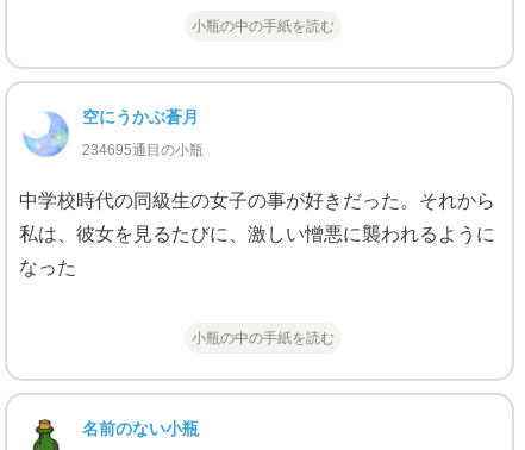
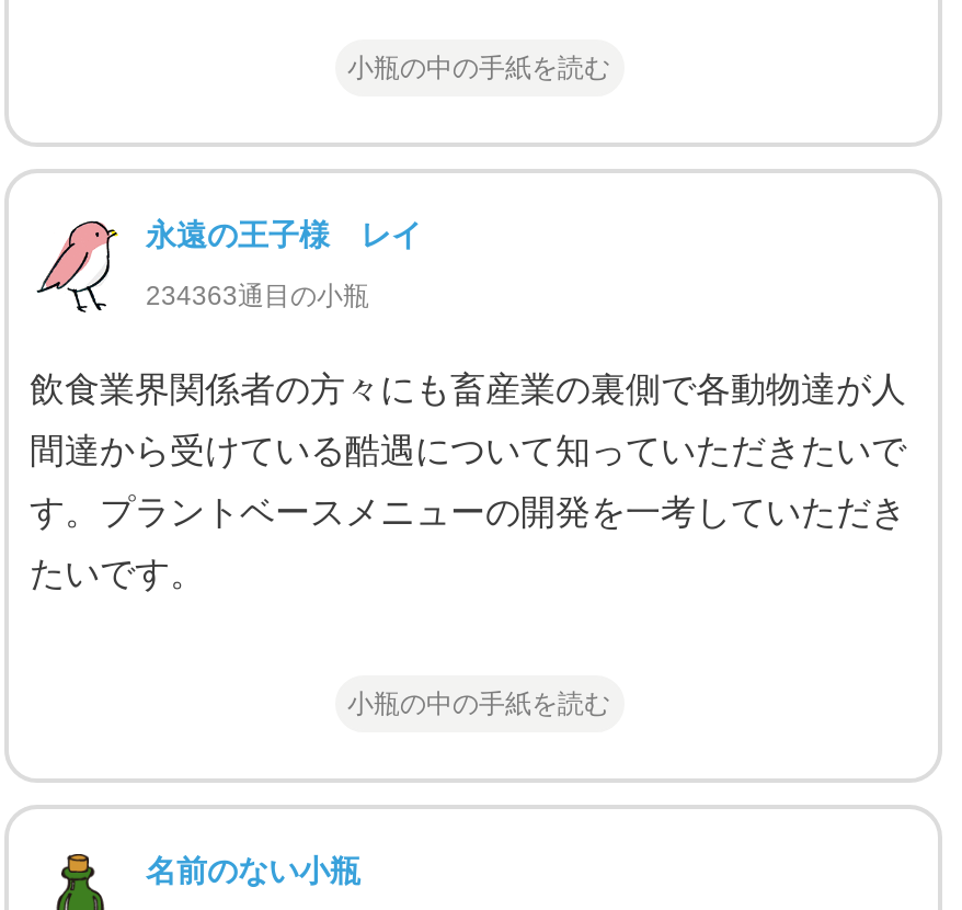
[18,107,495,277] [image] | 空にうかぶ蒼月 | 234695通目の小瓶 | 中学校時代の同級生の女子の事が好きだった。それから | 私は、彼女を見るたびに、激しい憎悪に襲われるように | なった -> [30,217,906,592] [image] | 永遠の王子様 レイ | 234363通目の小瓶 | 飲食業界関係者の方々にも畜産業の裏側で各動物達が人 | 間達から受けている酷遇について知っていただきたいで | す。プラントベースメニューの開発を一考していただき | たいです。

